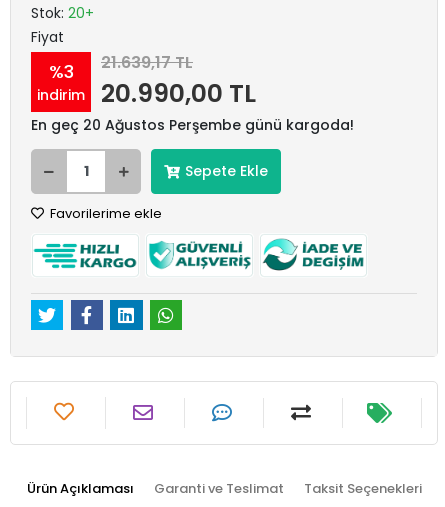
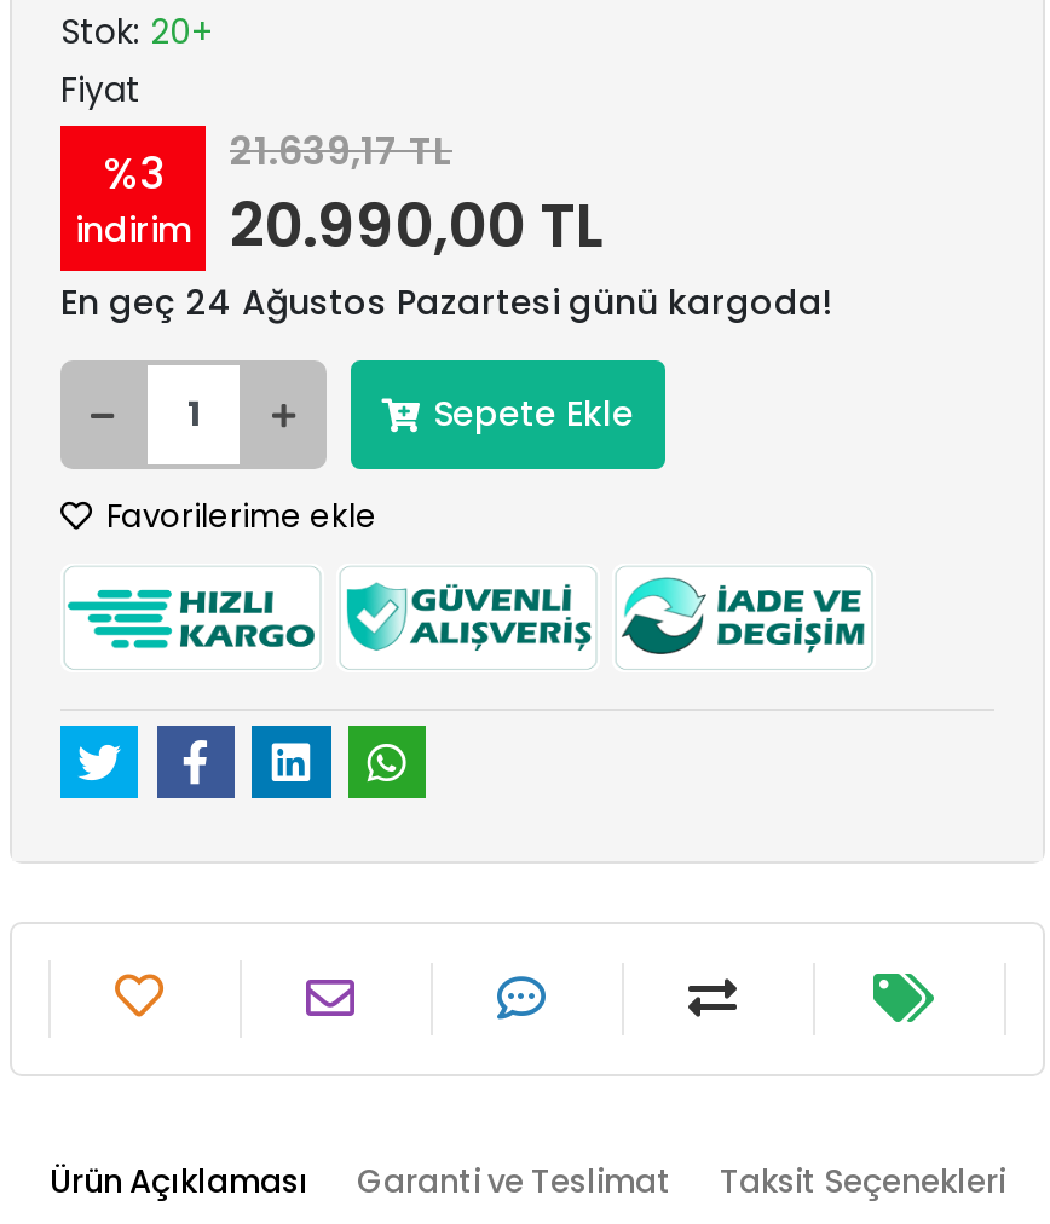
[31,115,354,135] En geç 20 Ağustos Perşembe günü kargoda! -> [60,278,832,327] En geç 24 Ağustos Pazartesi günü kargoda!

